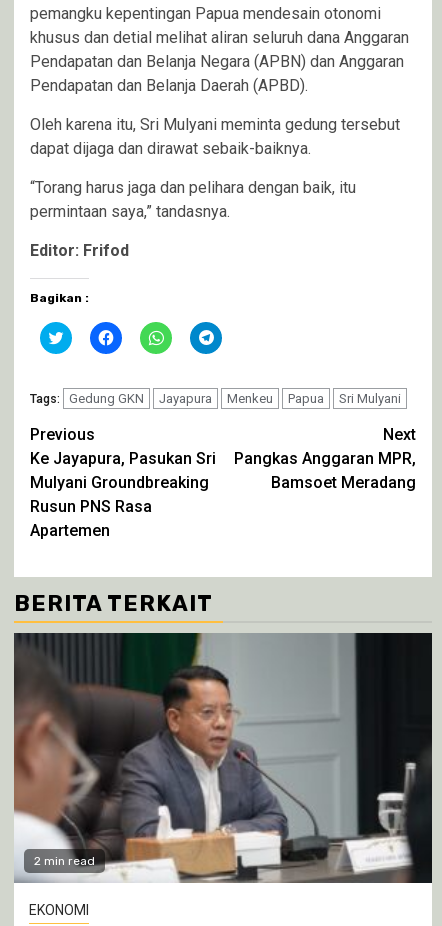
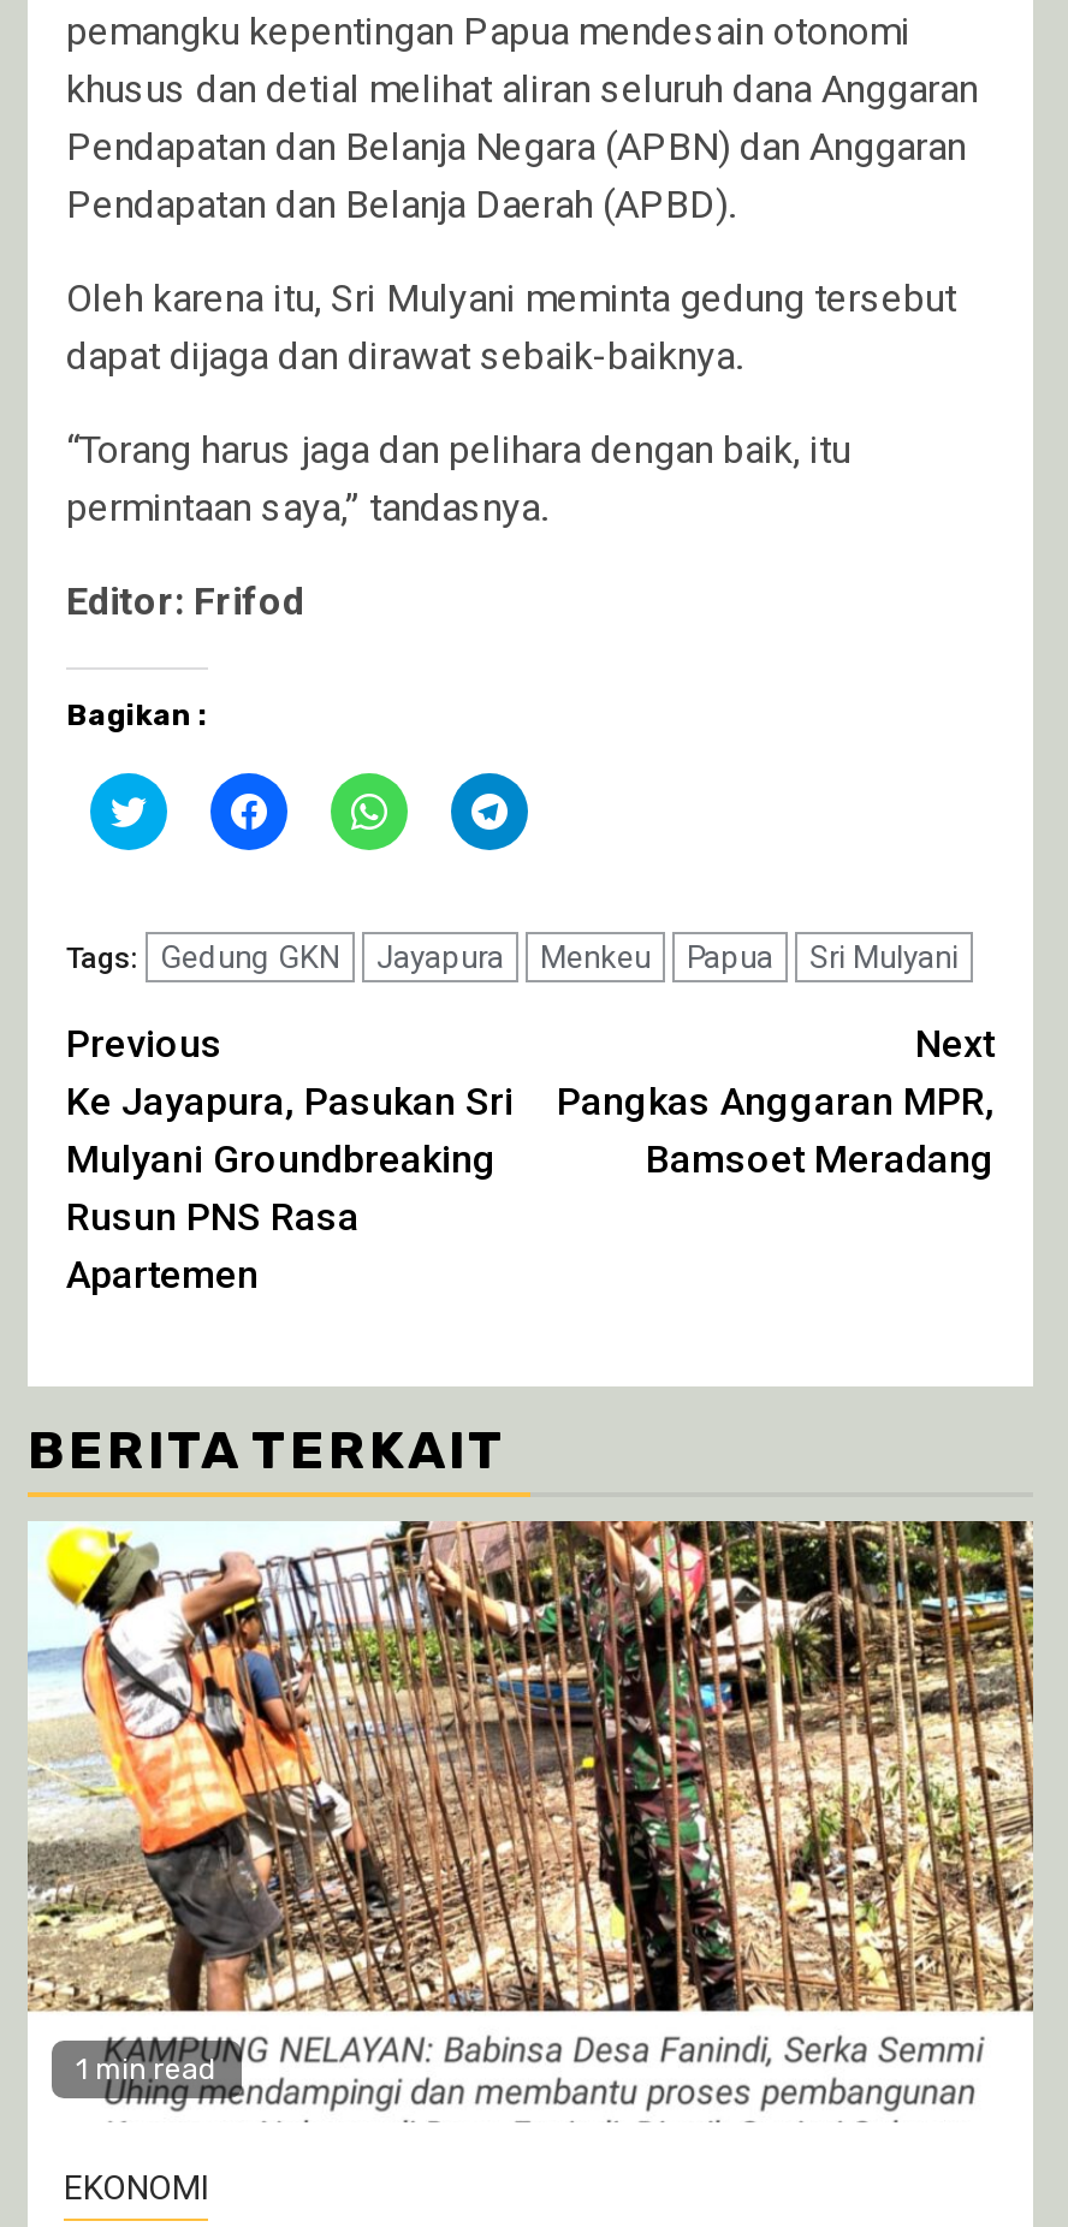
[13,632,433,884] [image] | 2 min read -> [25,1520,1036,2124] [image] | 1 min read

